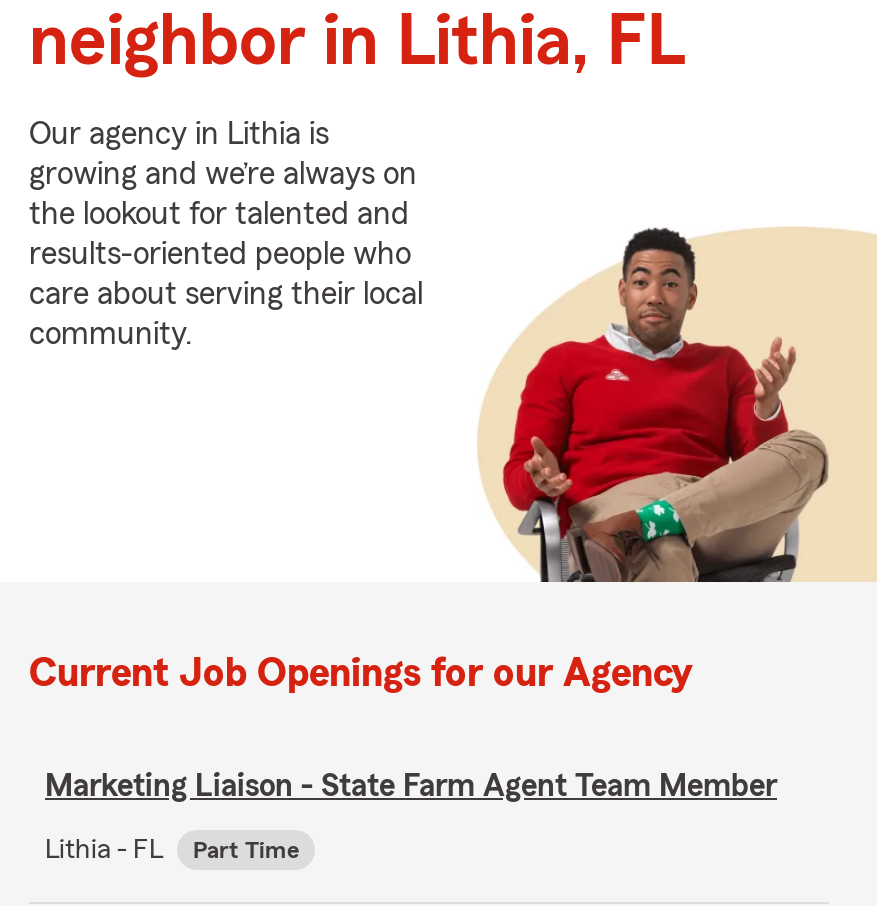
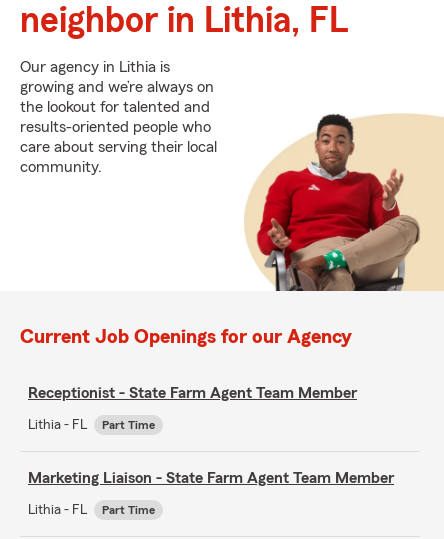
none -> [28,385,357,432] Receptionist - State Farm Agent Team Member | Lithia - FL | Part Time

